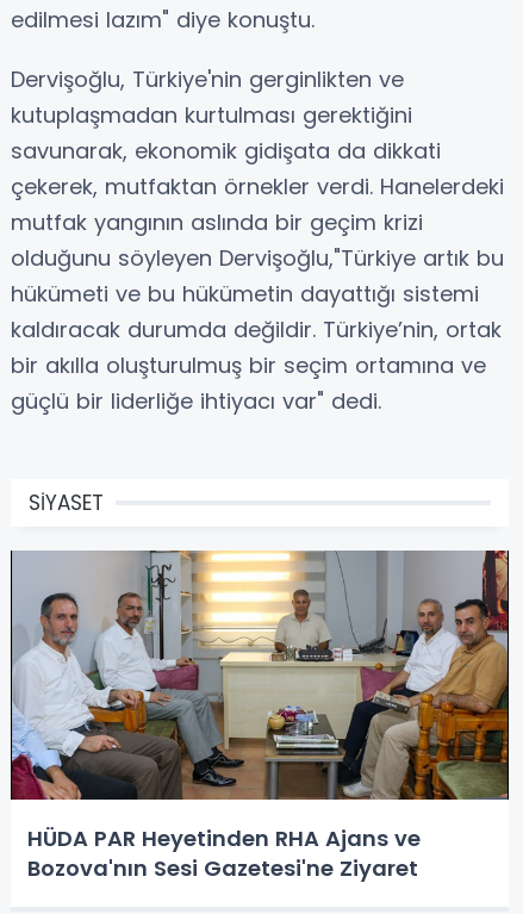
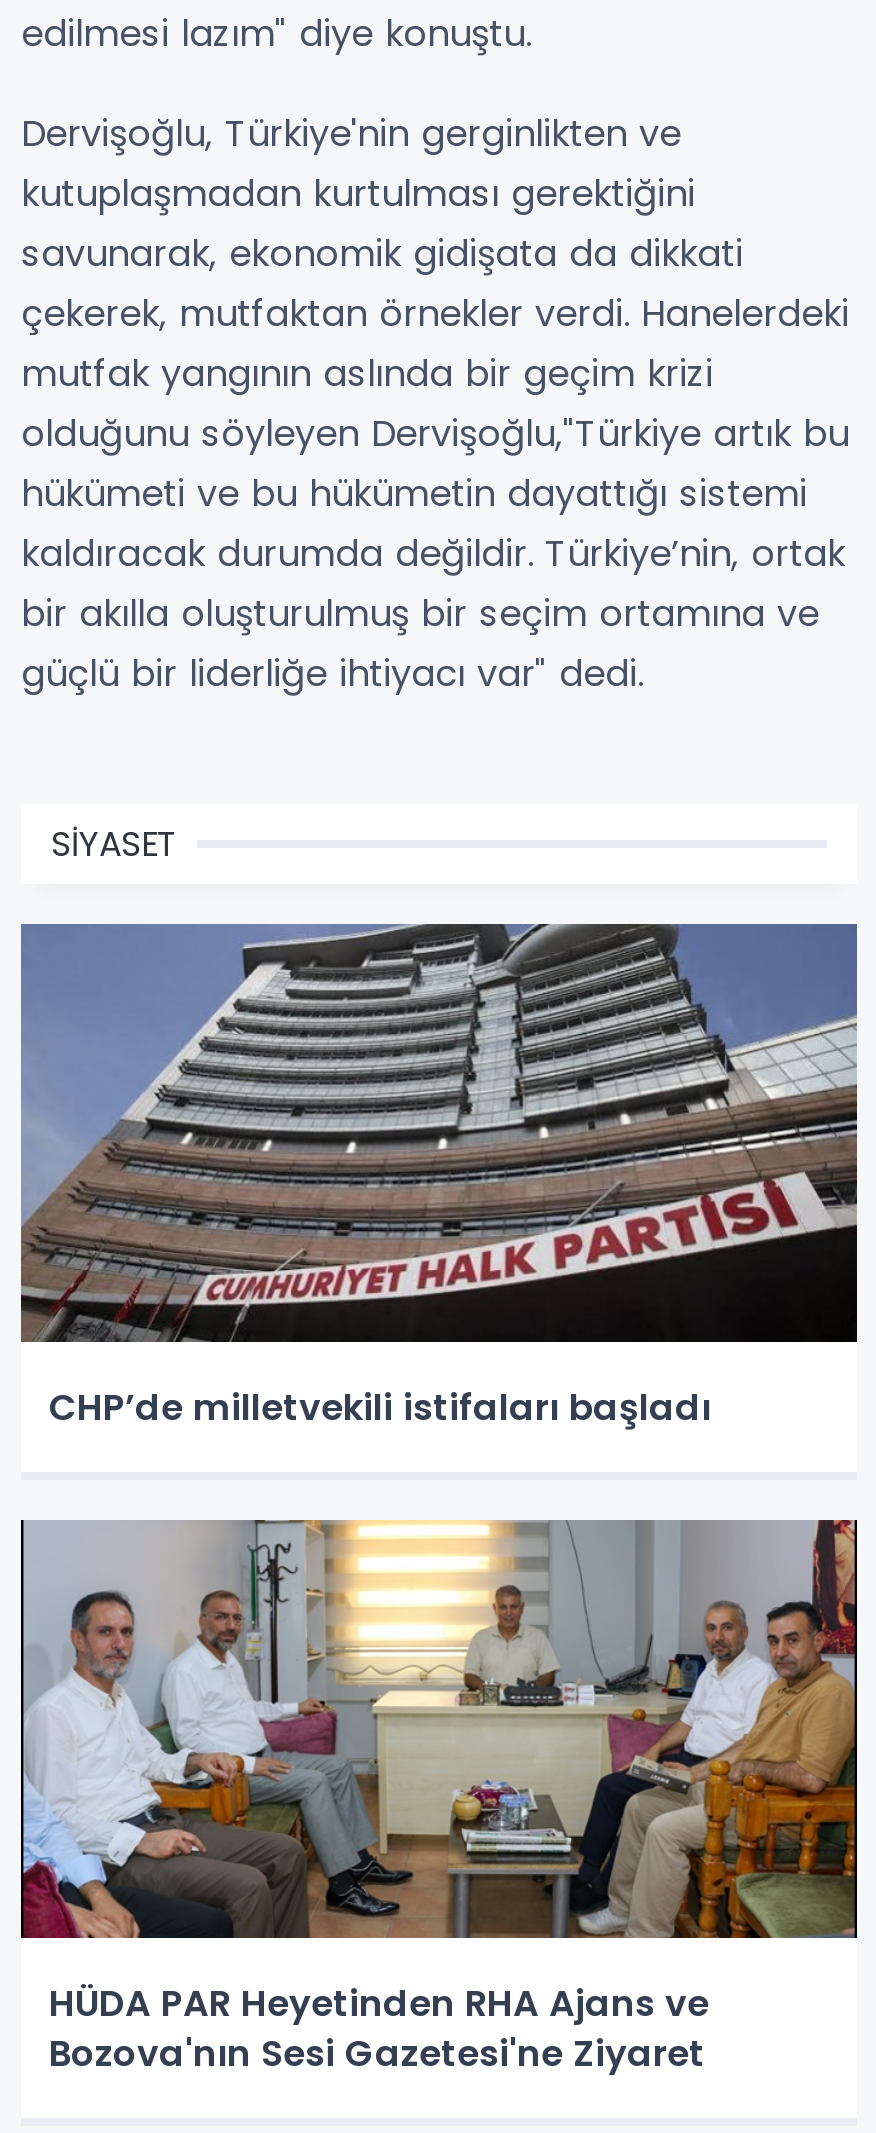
none -> [19,922,859,1432] [image] | CHP’de milletvekili istifaları başladı

